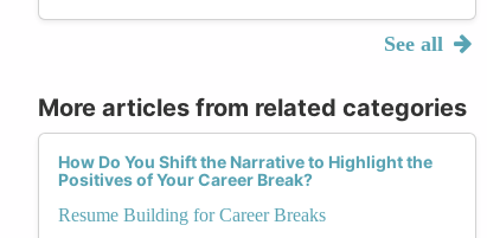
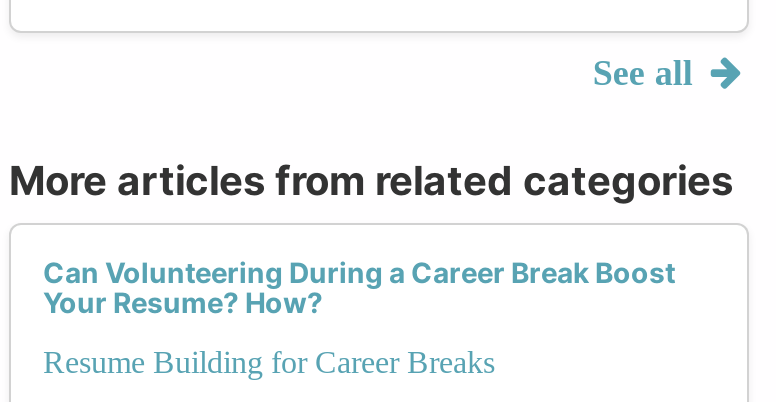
[58,152,432,189] How Do You Shift the Narrative to Highlight the | Positives of Your Career Break? -> [43,255,675,319] Can Volunteering During a Career Break Boost | Your Resume? How?

